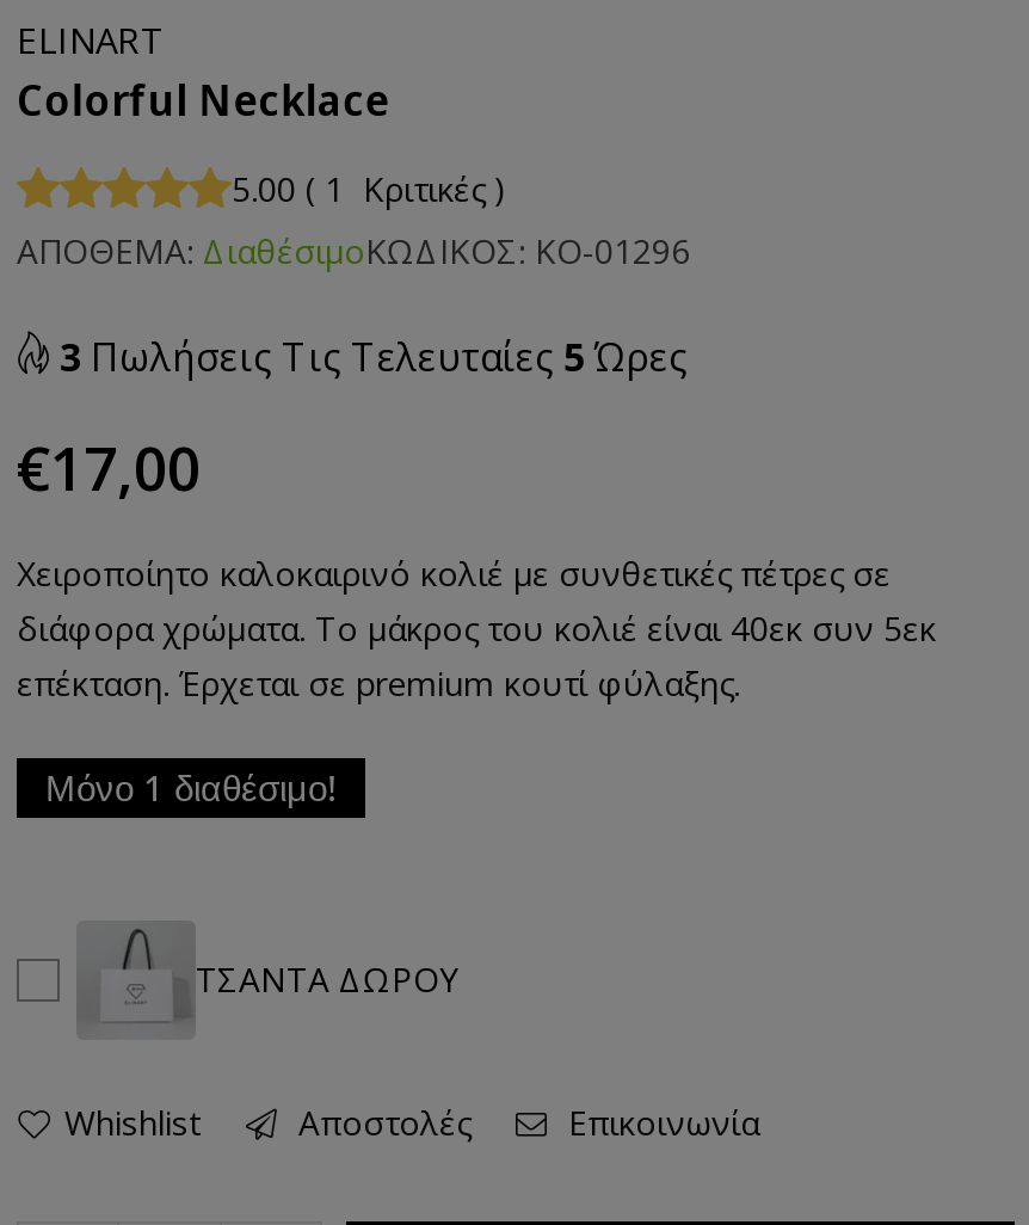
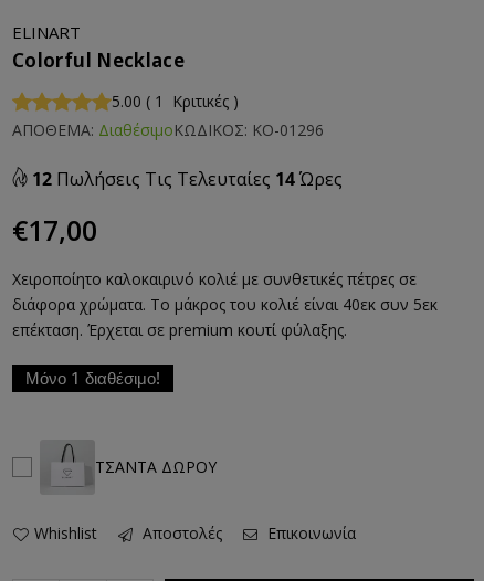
[60,330,688,382] 3 Πωλήσεις Τις Τελευταίες 5 Ώρες -> [32,167,343,191] 12 Πωλήσεις Τις Τελευταίες 14 Ώρες

